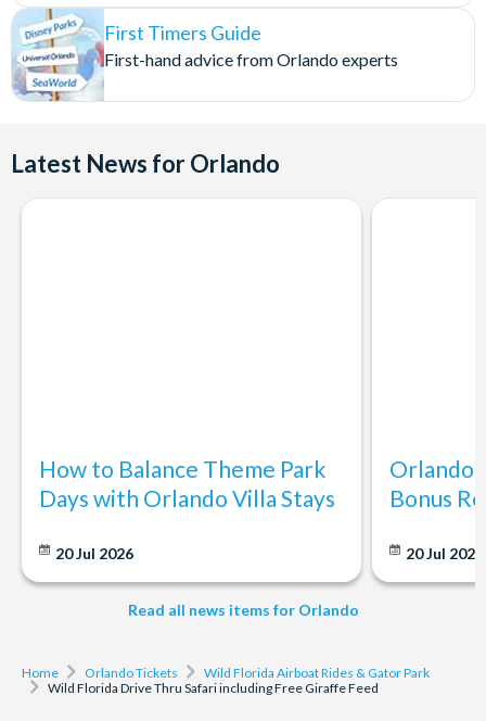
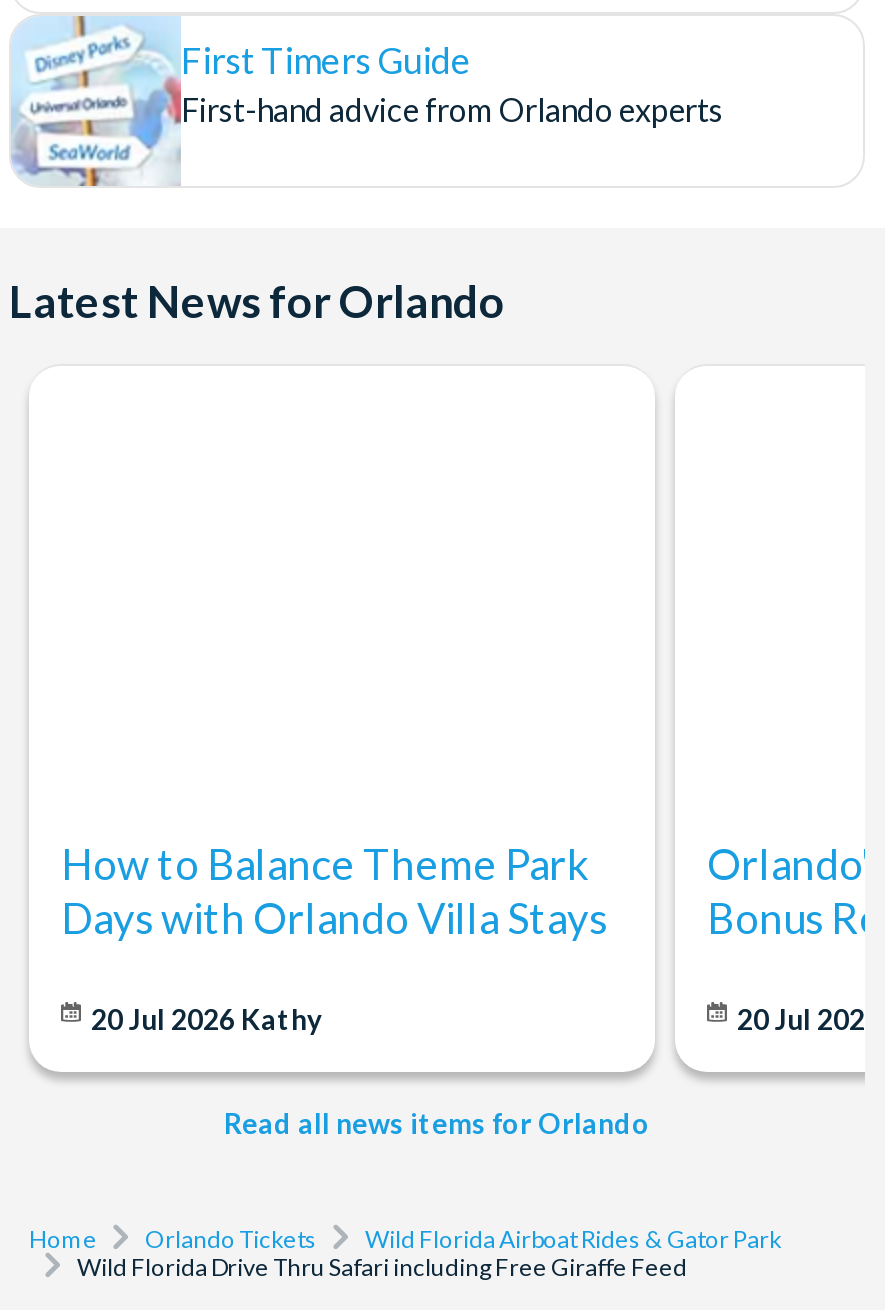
[55,544,133,562] 20 Jul 2026 -> [91,1002,321,1036] 20 Jul 2026 Kathy

